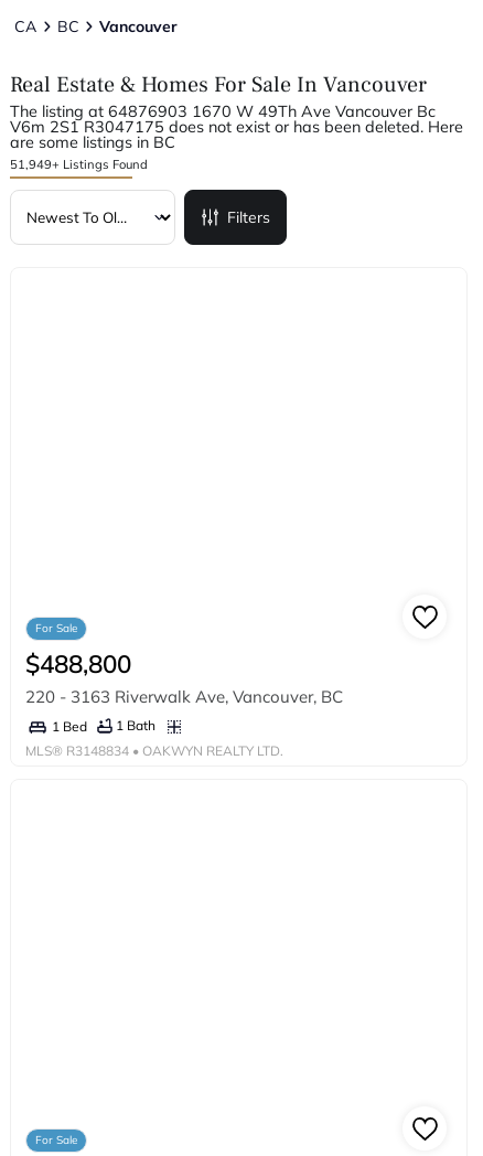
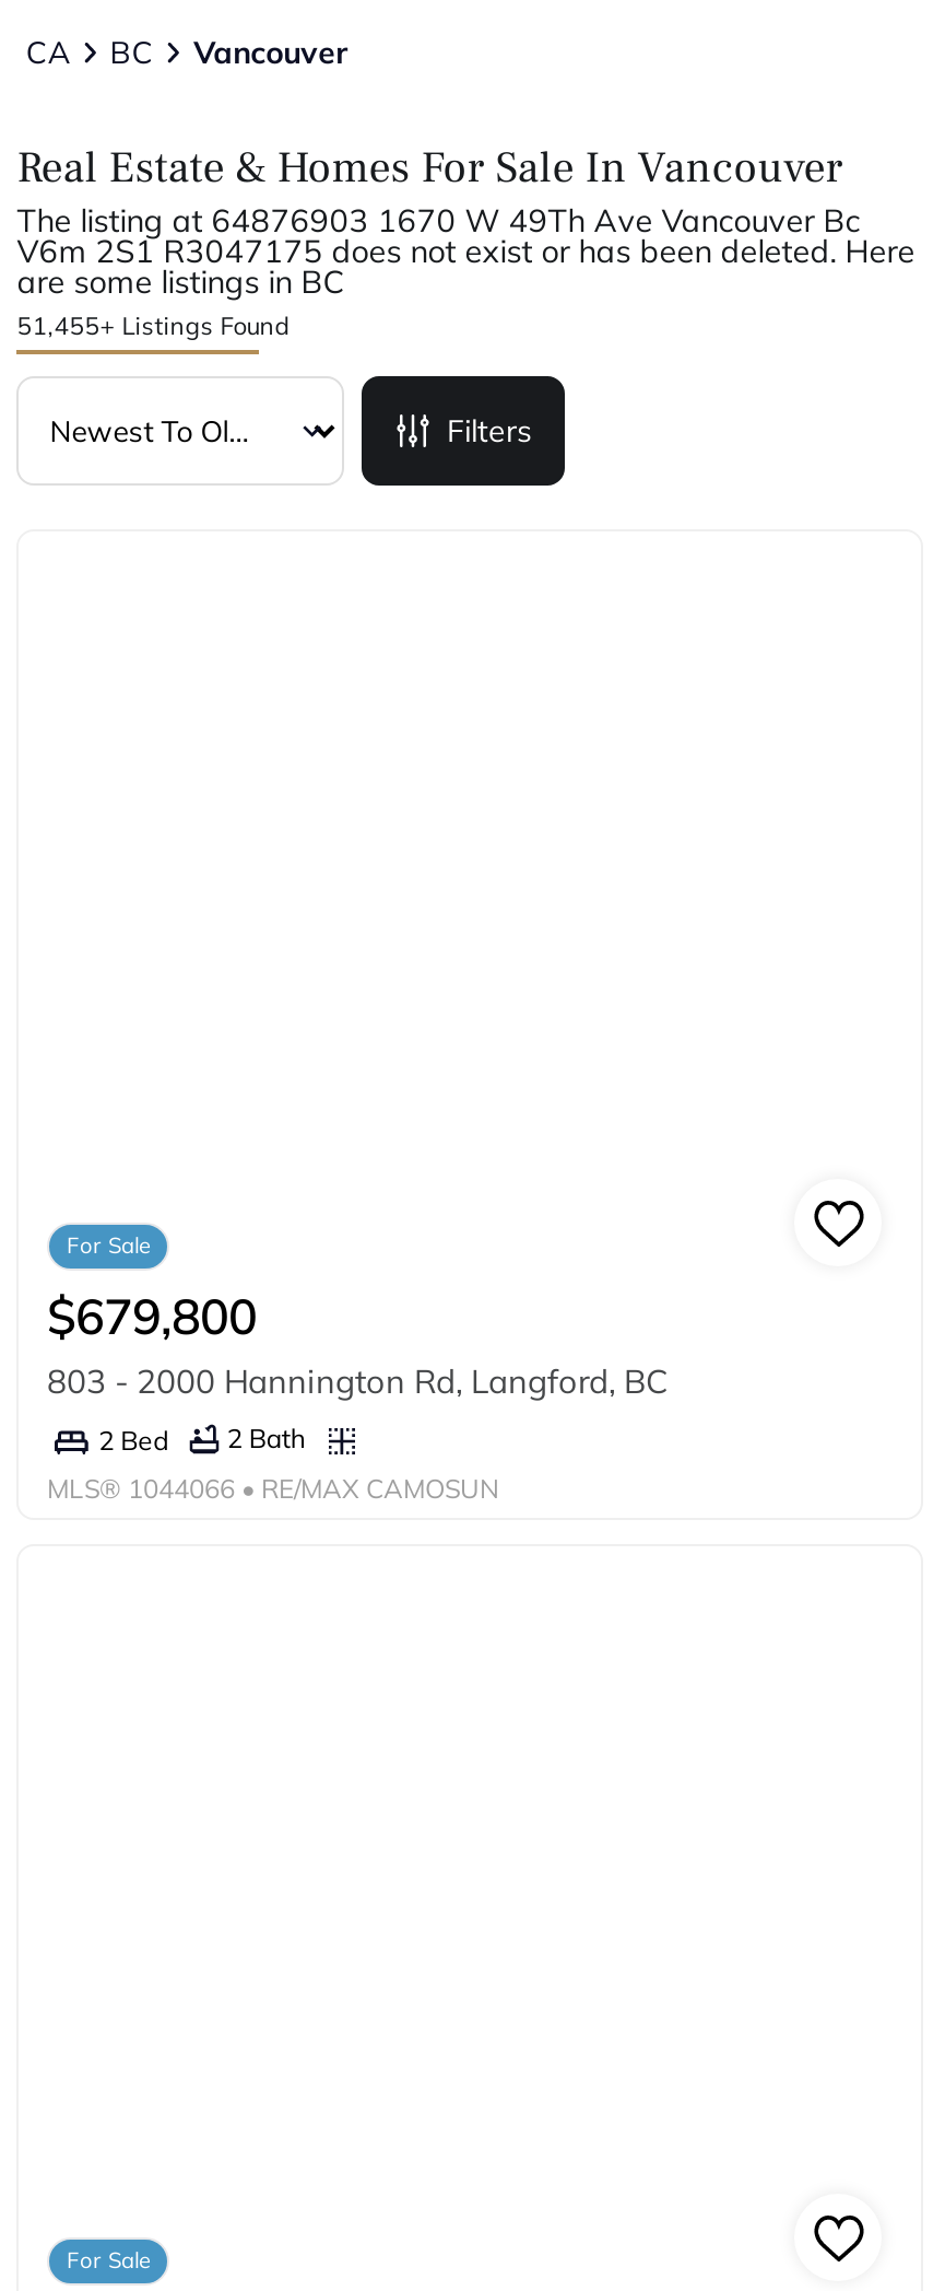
[10,157,148,172] 51,949+ Listings Found -> [17,311,290,341] 51,455+ Listings Found
[25,647,343,707] $488,800 | 220 - 3163 Riverwalk Ave, Vancouver, BC -> [47,1284,668,1403] $679,800 | 803 - 2000 Hannington Rd, Langford, BC
[51,717,156,734] 1 Bed | 1 Bath -> [99,1422,306,1456] 2 Bed | 2 Bath
[25,742,283,759] MLS® R3148834 • OAKWYN REALTY LTD. -> [47,1472,499,1505] MLS® 1044066 • RE/MAX CAMOSUN

